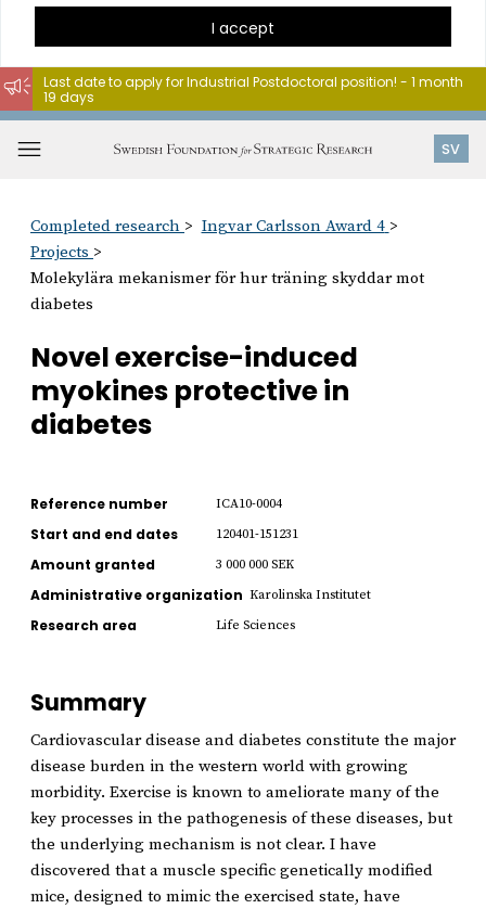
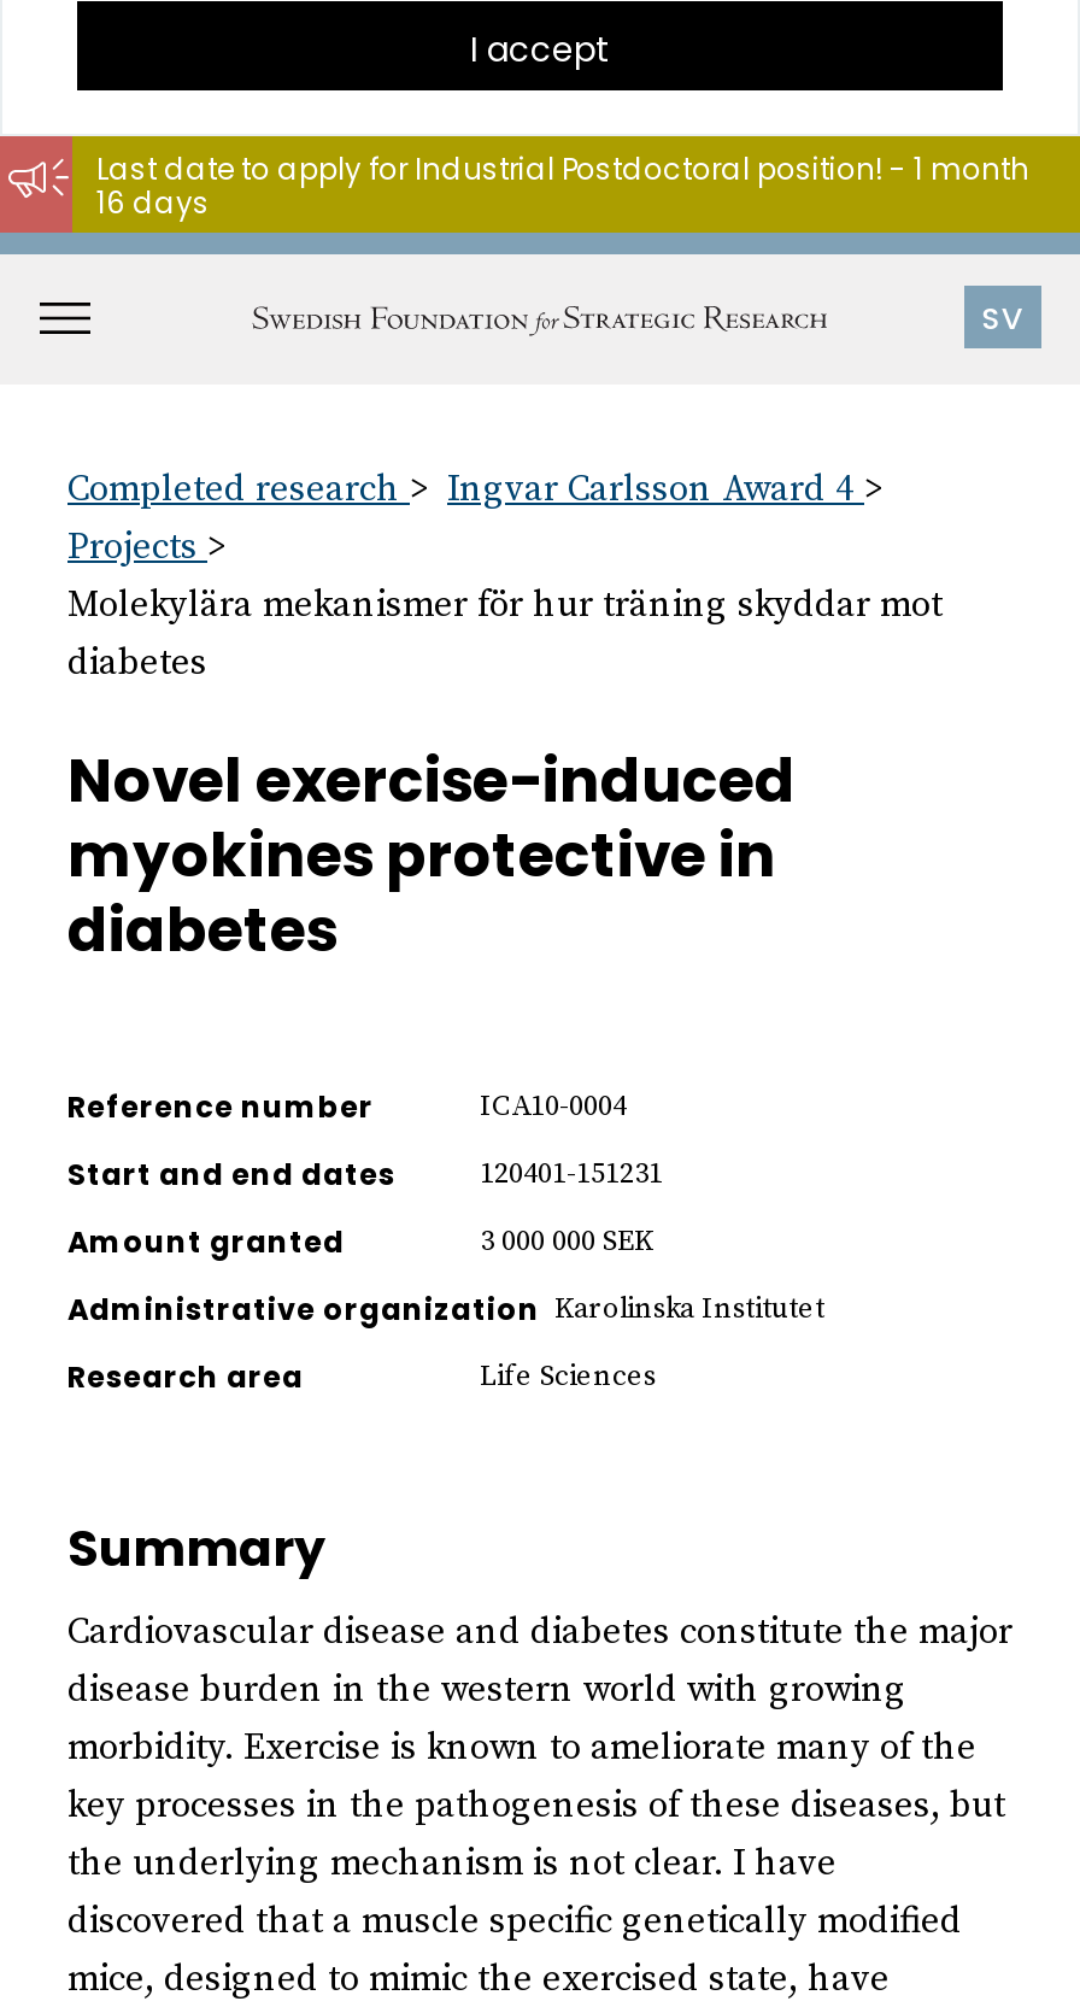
[43,88,94,106] 19 days -> [96,182,210,223] 16 days

